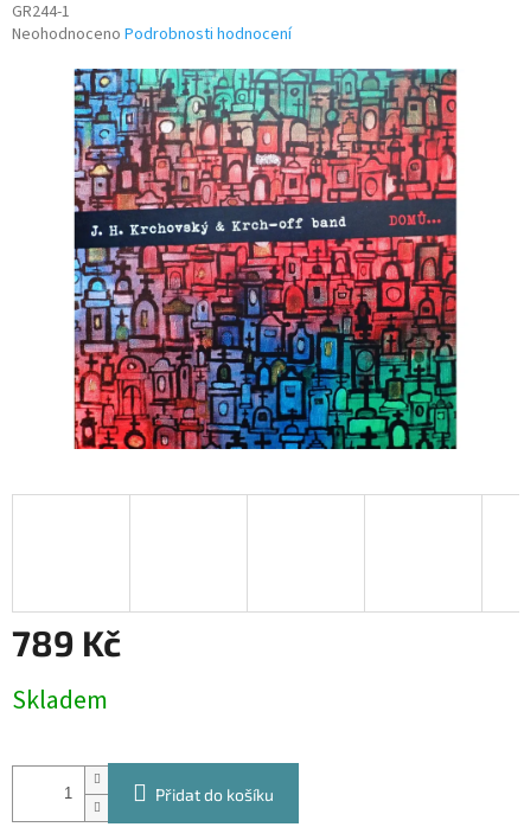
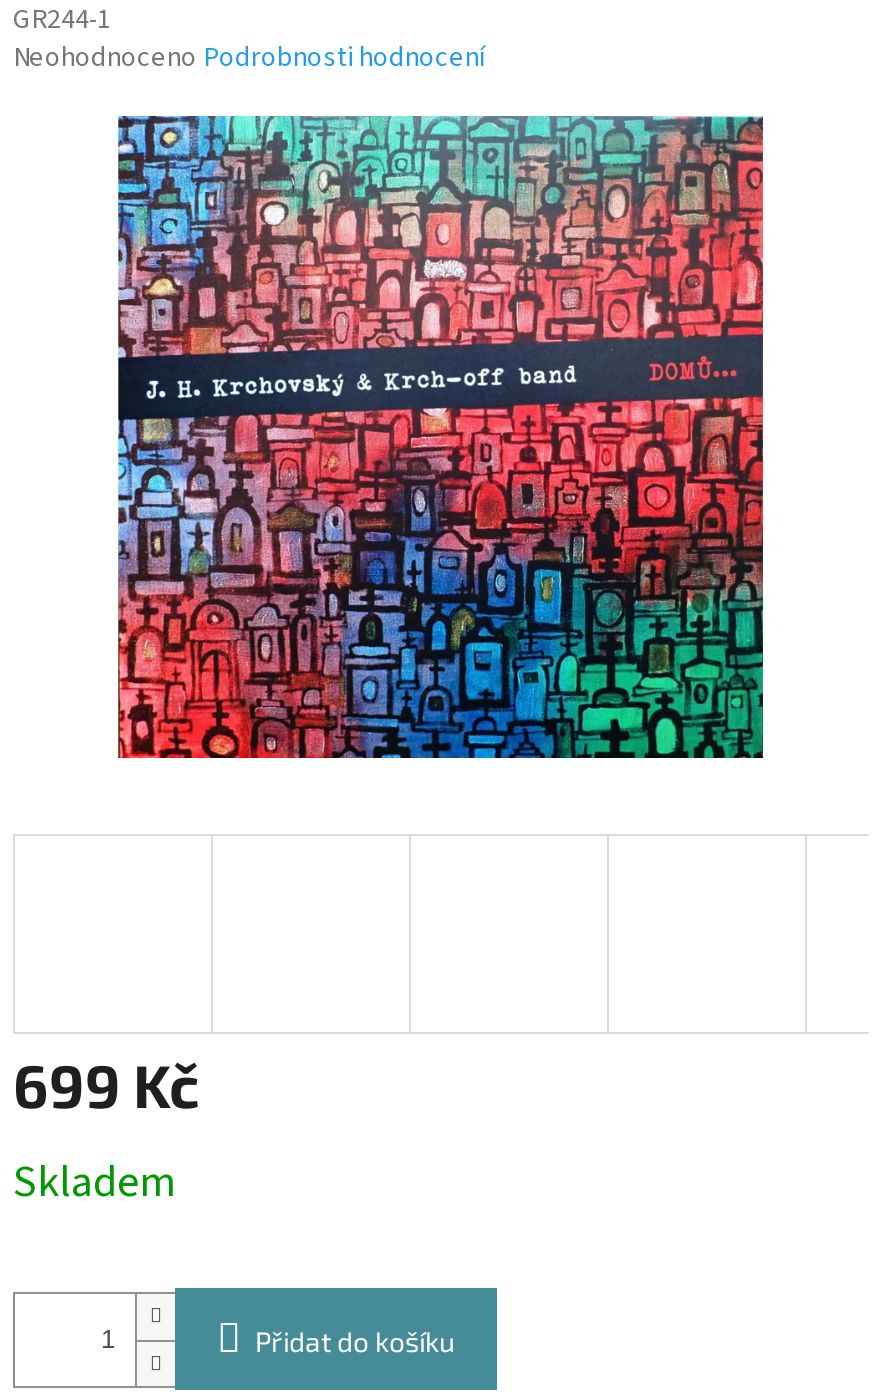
[12,621,121,664] 789 Kč -> [13,1049,199,1121] 699 Kč

